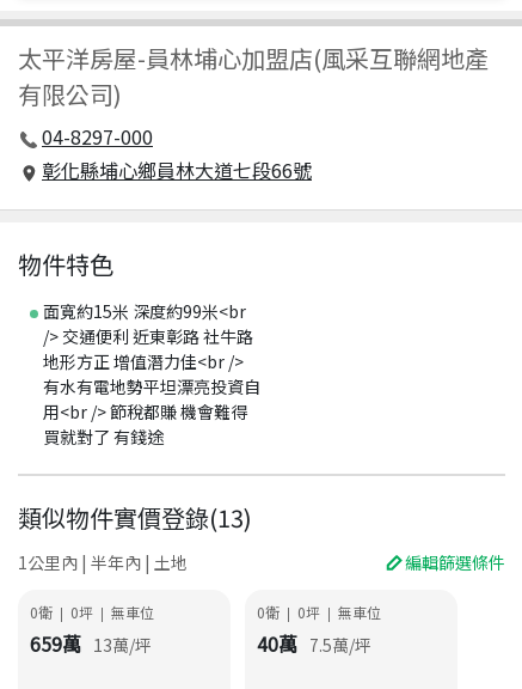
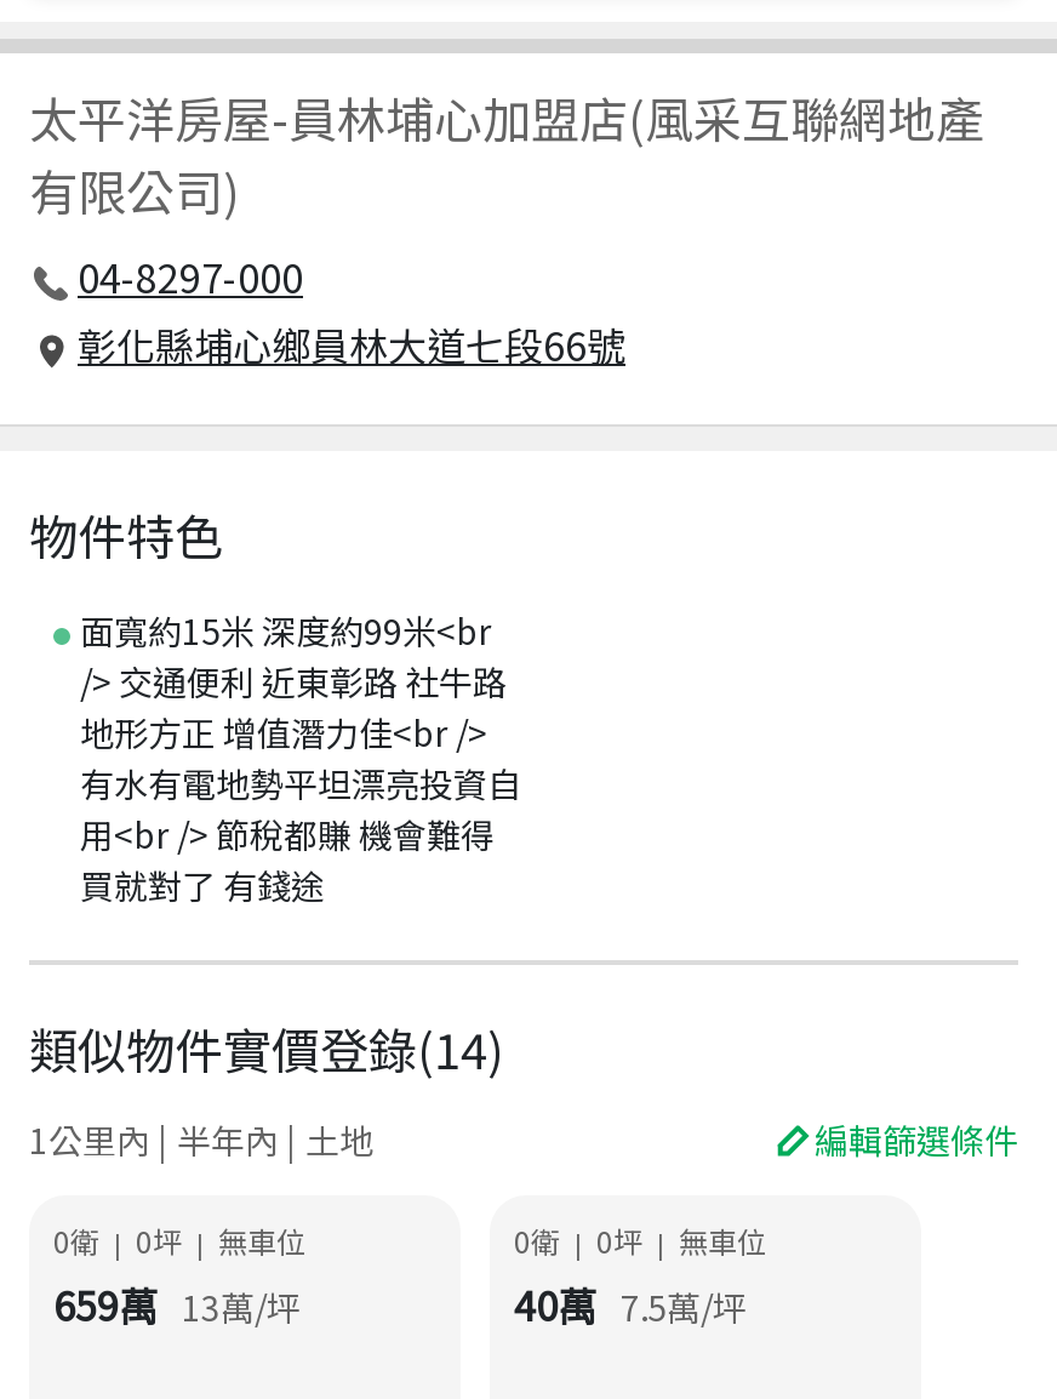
[18,500,252,535] 類似物件實價登錄(13) -> [29,1013,504,1084] 類似物件實價登錄(14)

